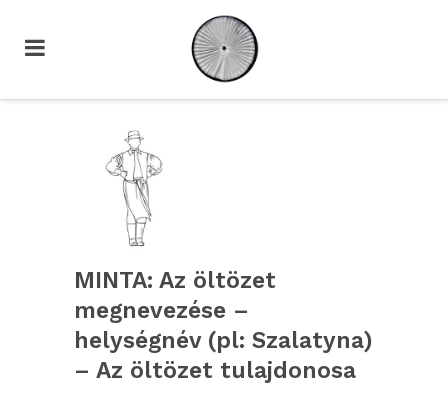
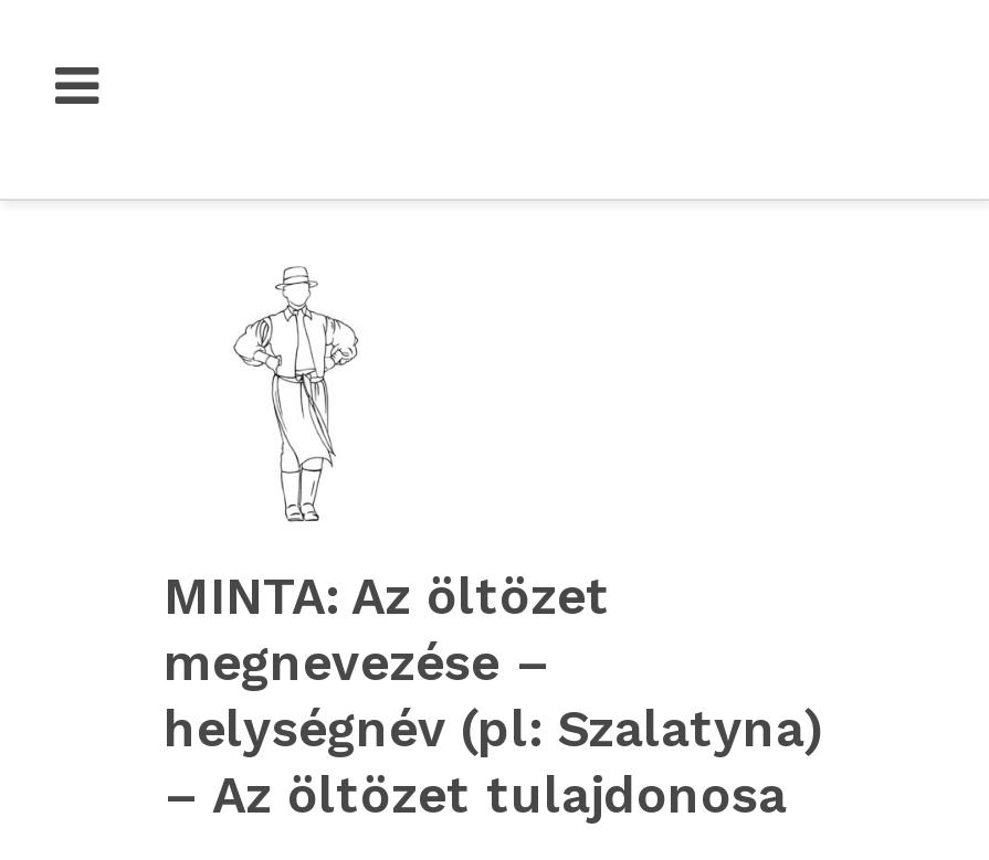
[190,14,260,84] [image] -> none

